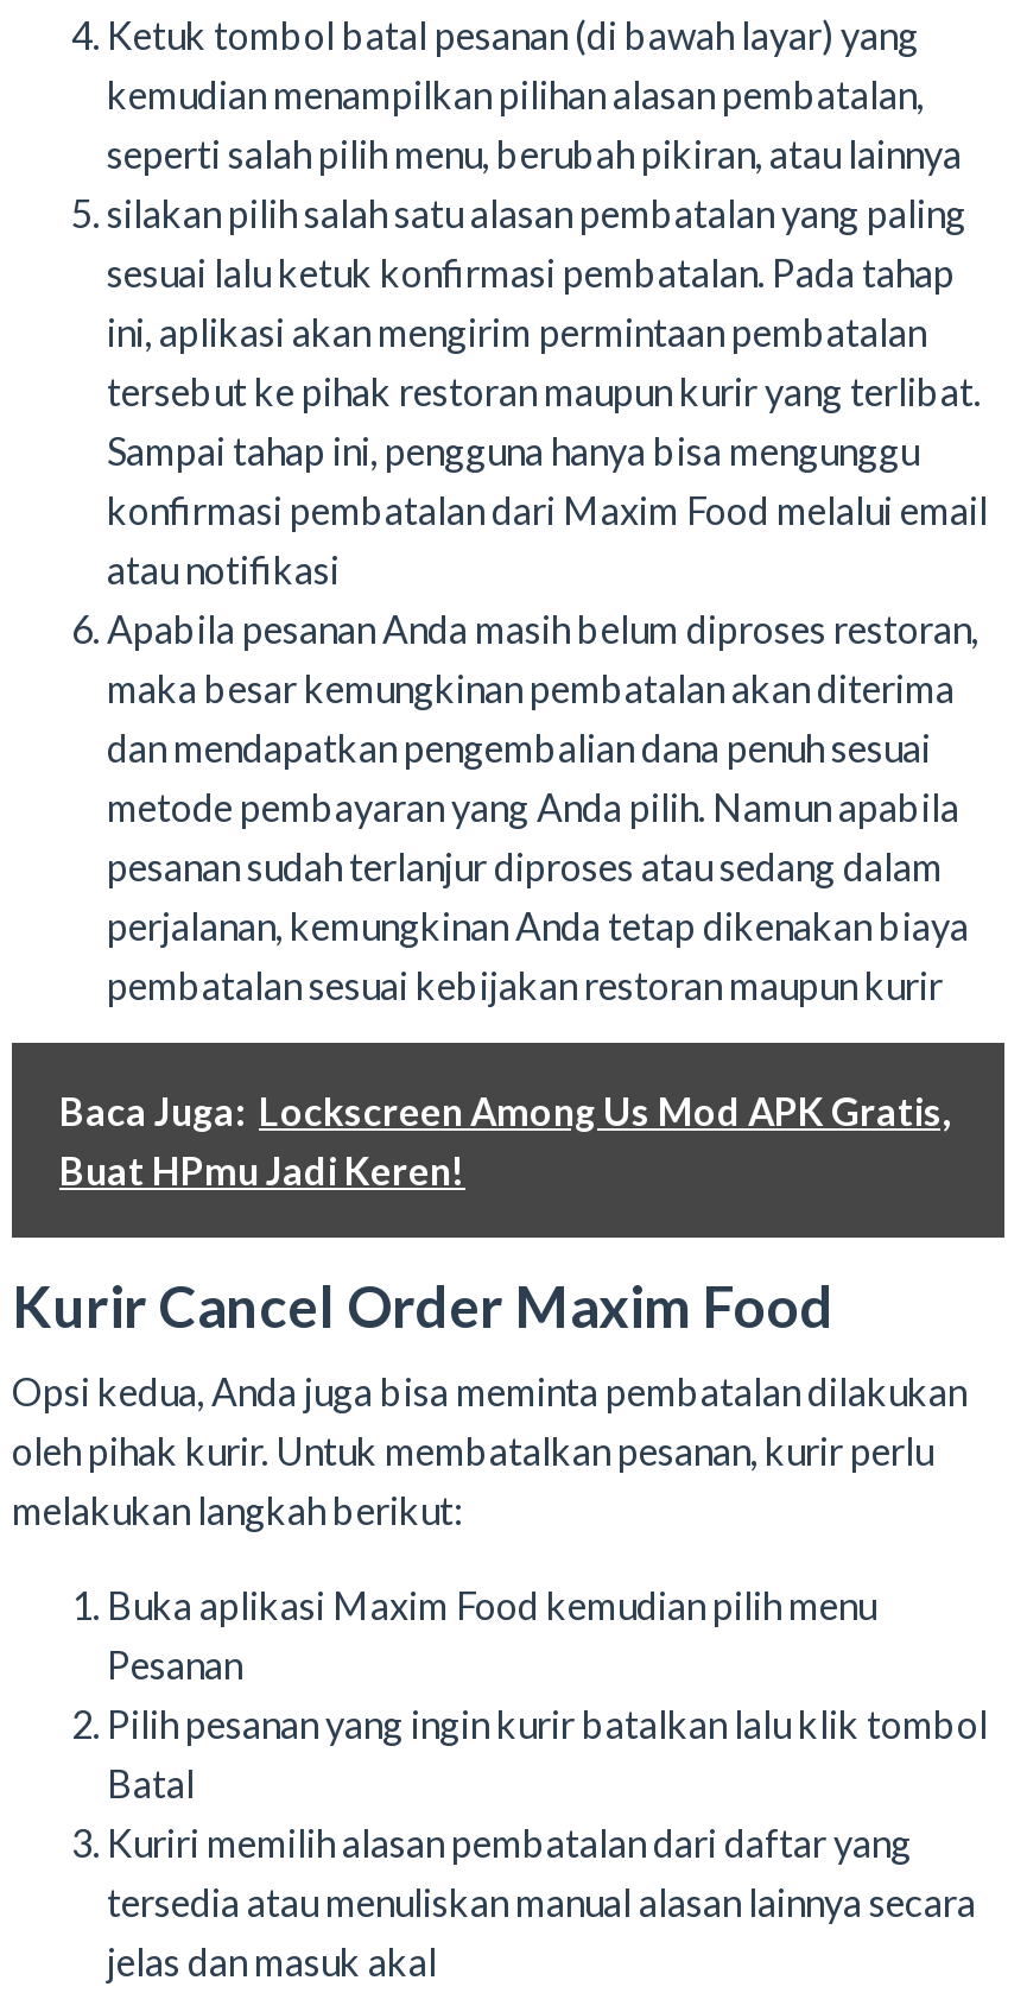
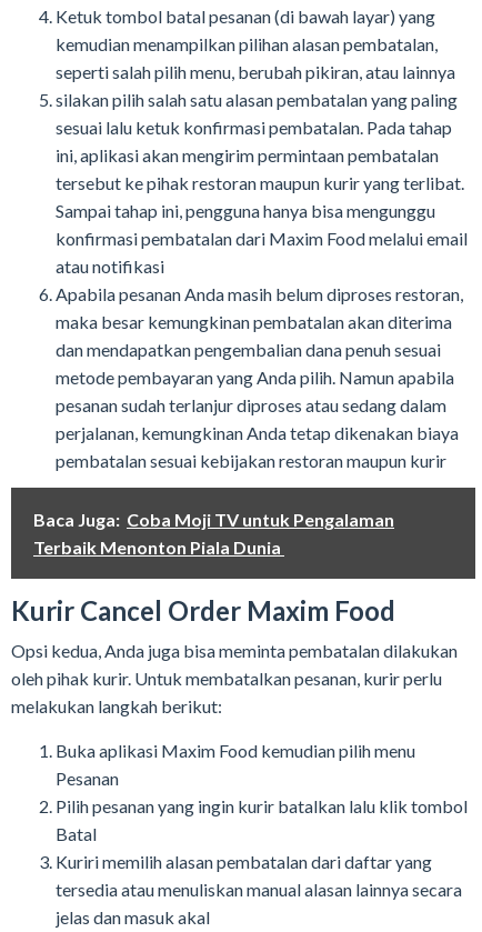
[59,1087,952,1192] Baca Juga: Lockscreen Among Us Mod APK Gratis, | Buat HPmu Jadi Keren! -> [33,508,394,557] Baca Juga: Coba Moji TV untuk Pengalaman | Terbaik Menonton Piala Dunia

